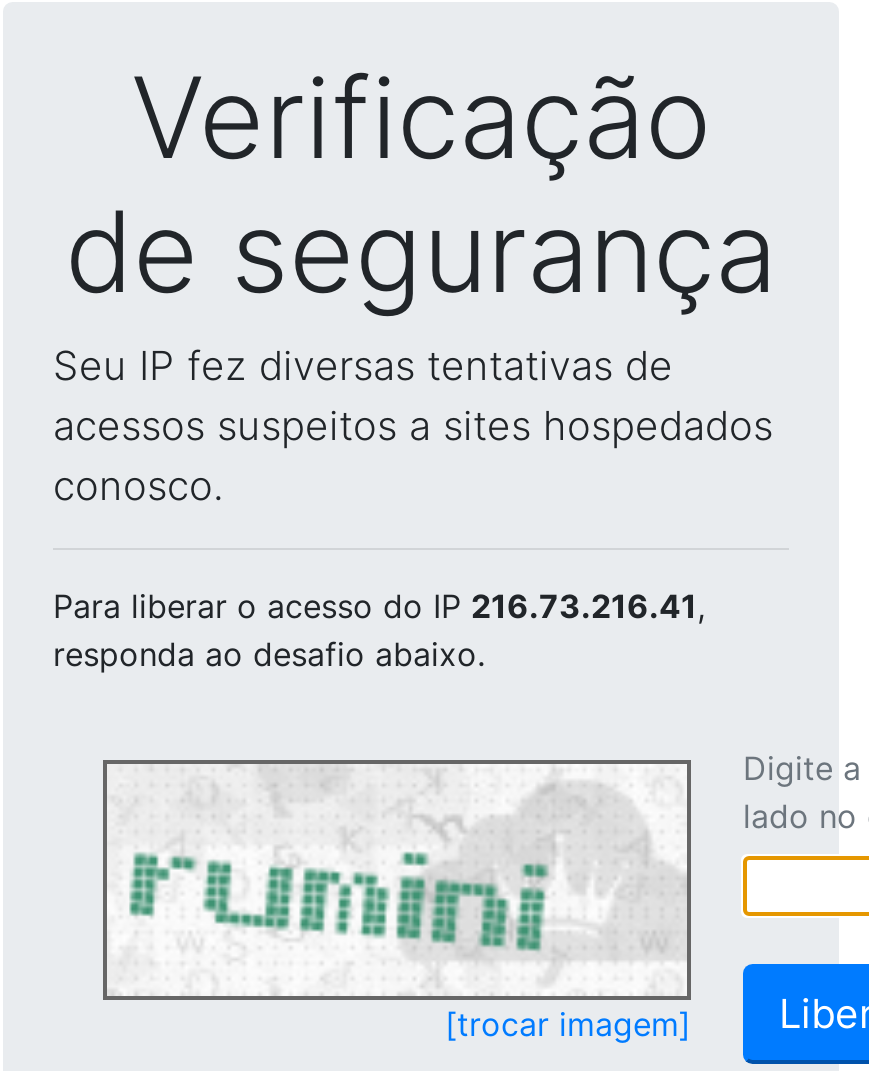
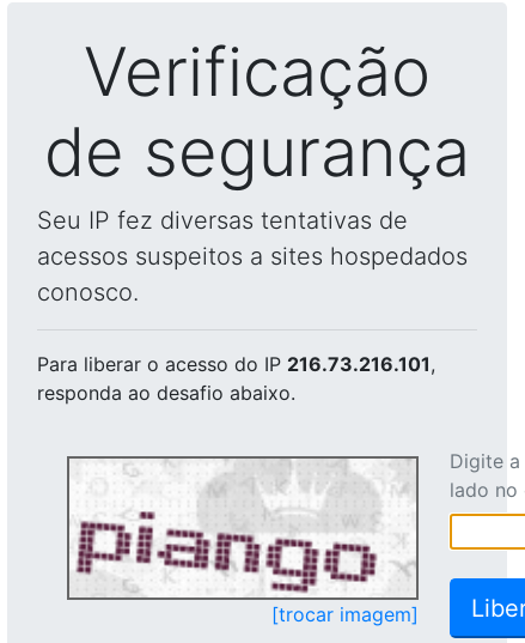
[53,586,705,626] Para liberar o acesso do IP 216.73.216.41, -> [37,352,435,376] Para liberar o acesso do IP 216.73.216.101,
[119,766,687,990] [image] -> [75,461,415,594] [image]

